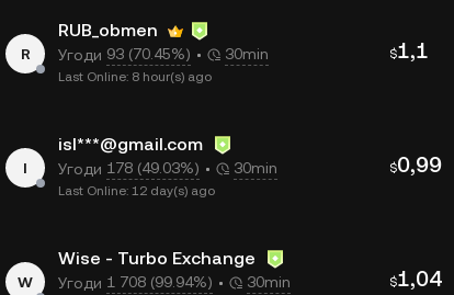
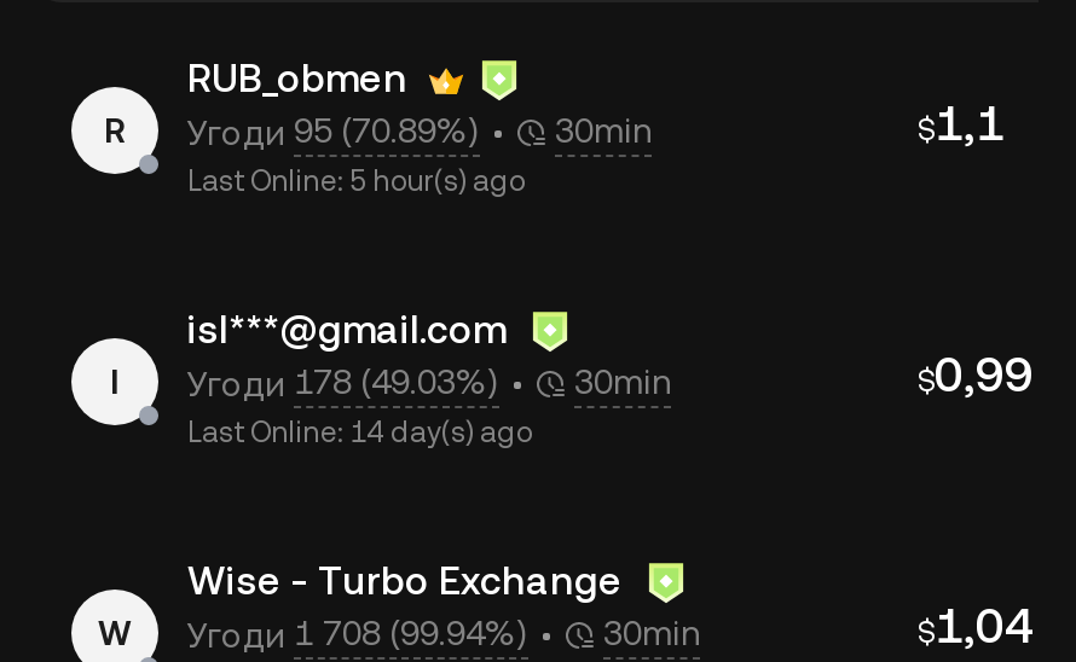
[20,45,269,63] R Угоди 93 (70.45%) 30min -> [104,111,652,151] R Угоди 95 (70.89%) 30min
[58,69,212,84] Last Online: 8 hour(s) ago -> [187,164,526,198] Last Online: 5 hour(s) ago
[58,183,215,198] Last Online: 12 day(s) ago -> [187,416,533,449] Last Online: 14 day(s) ago

